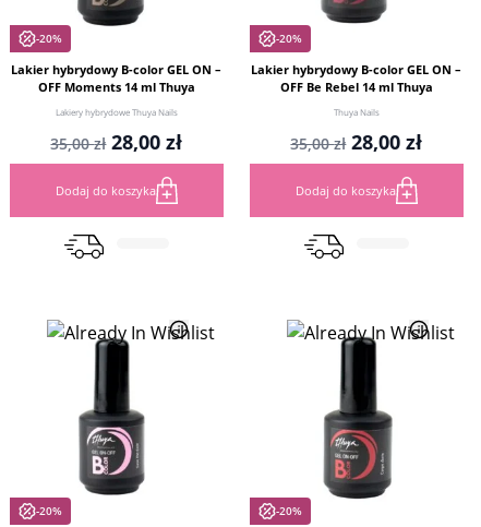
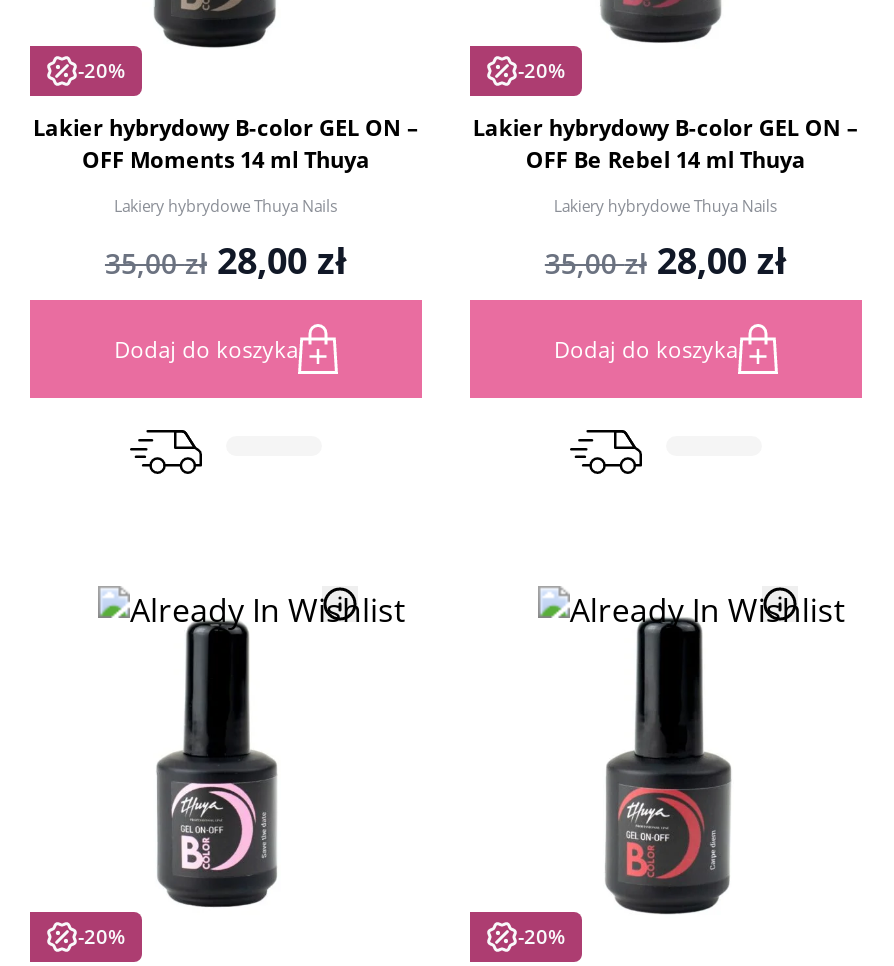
[334,106,379,118] Thuya Nails -> [554,194,778,216] Lakiery hybrydowe Thuya Nails

